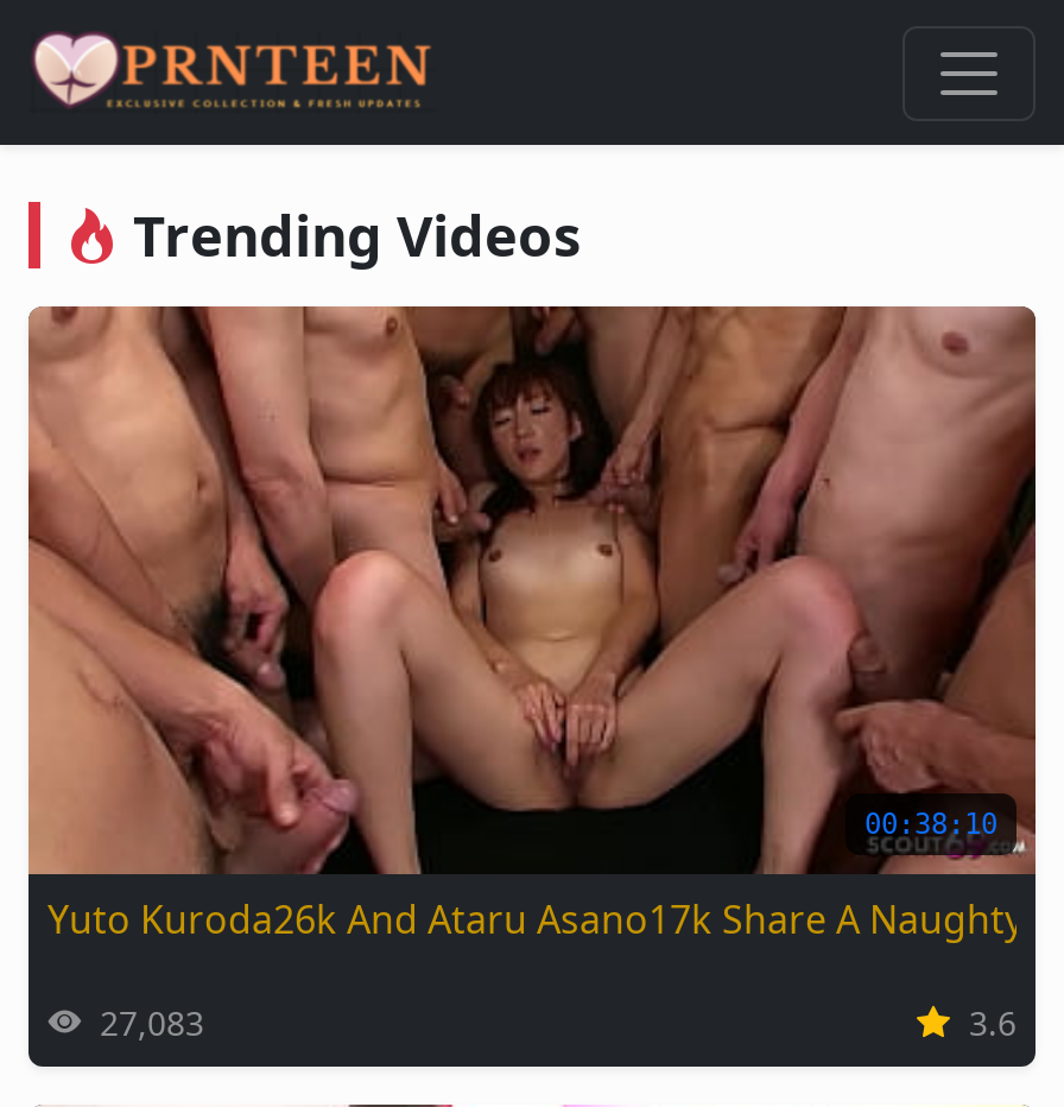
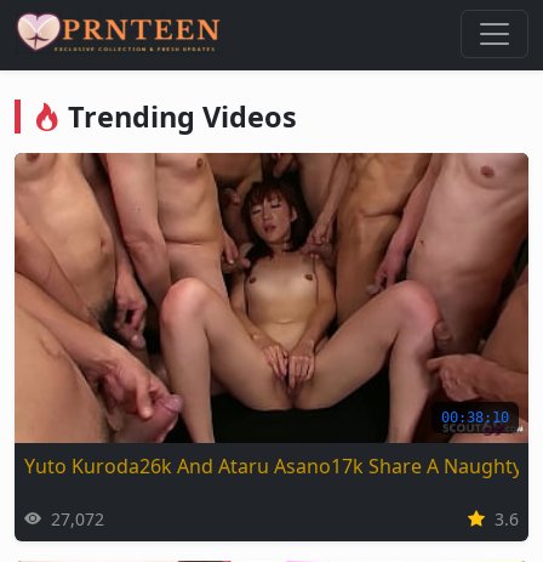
[90,999,204,1044] 27,083 -> [46,507,104,530] 27,072

